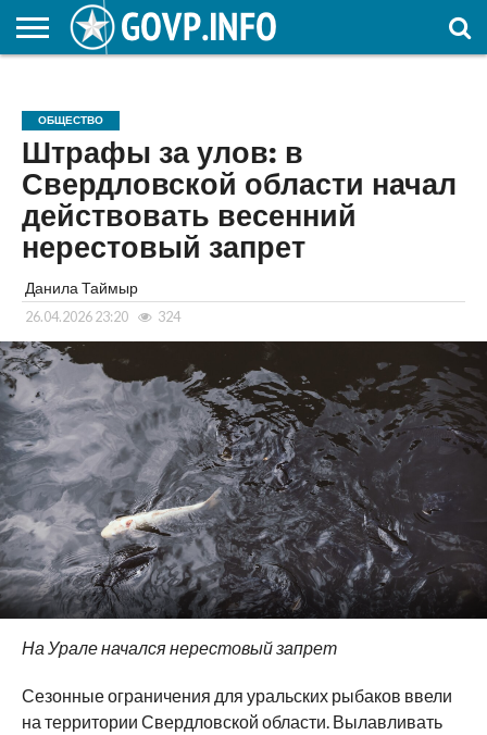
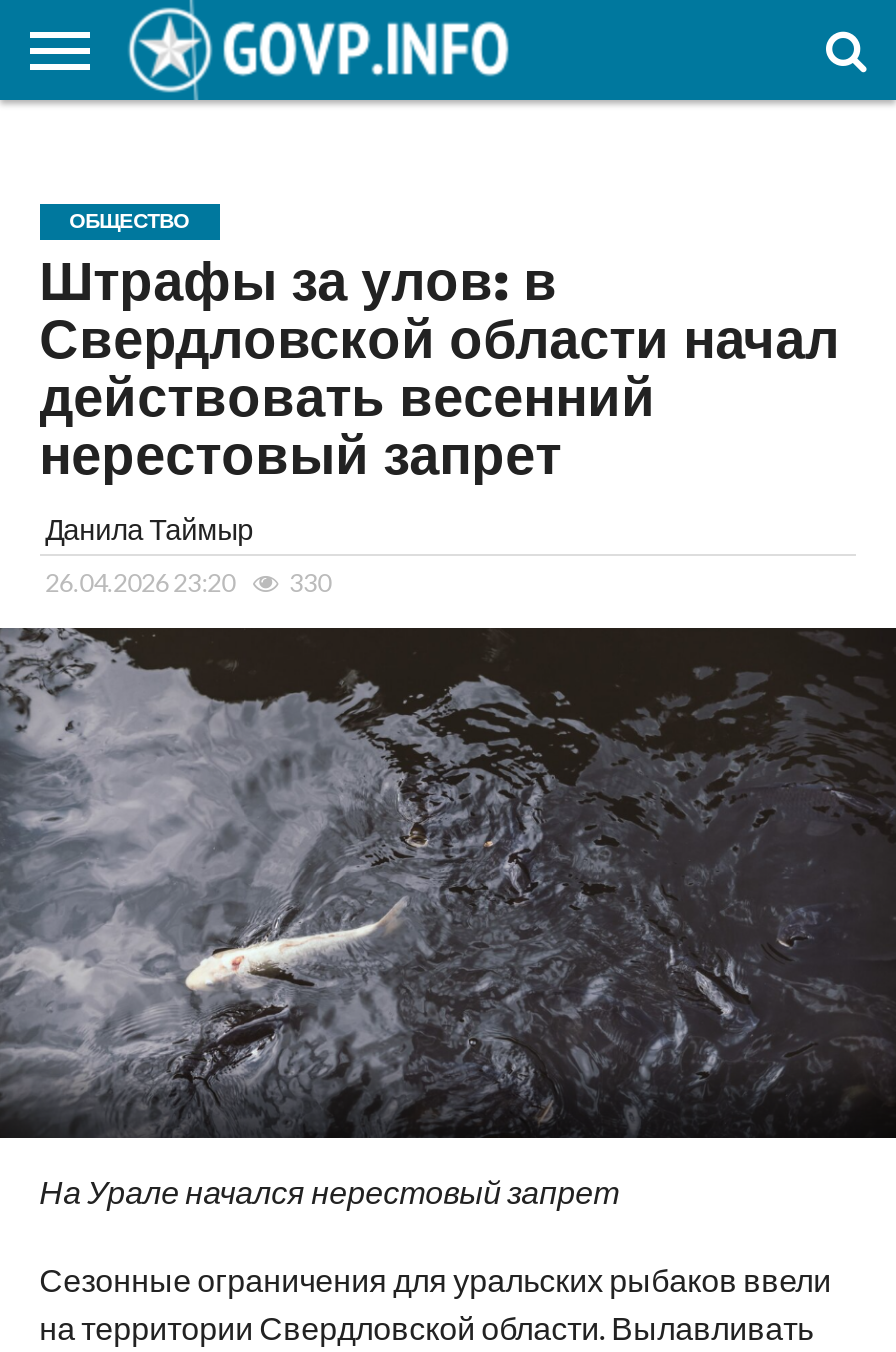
[25,308,180,325] 26.04.2026 23:20 324 -> [45,566,331,598] 26.04.2026 23:20 330

